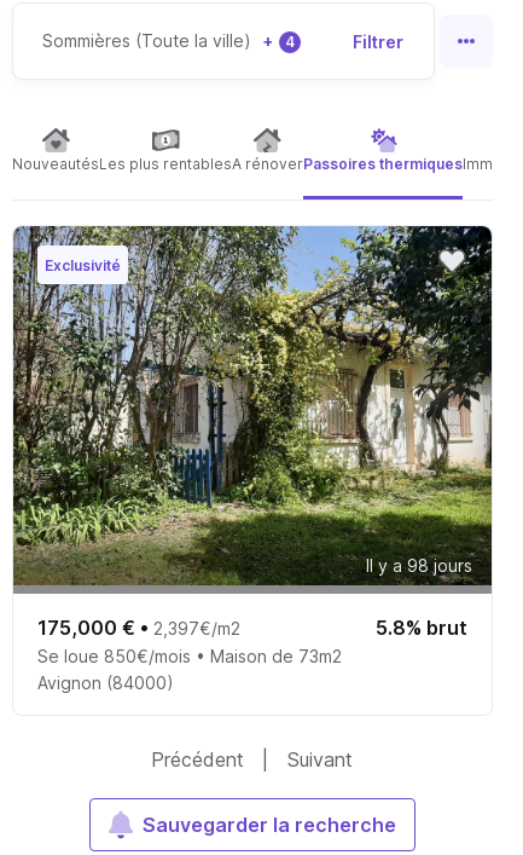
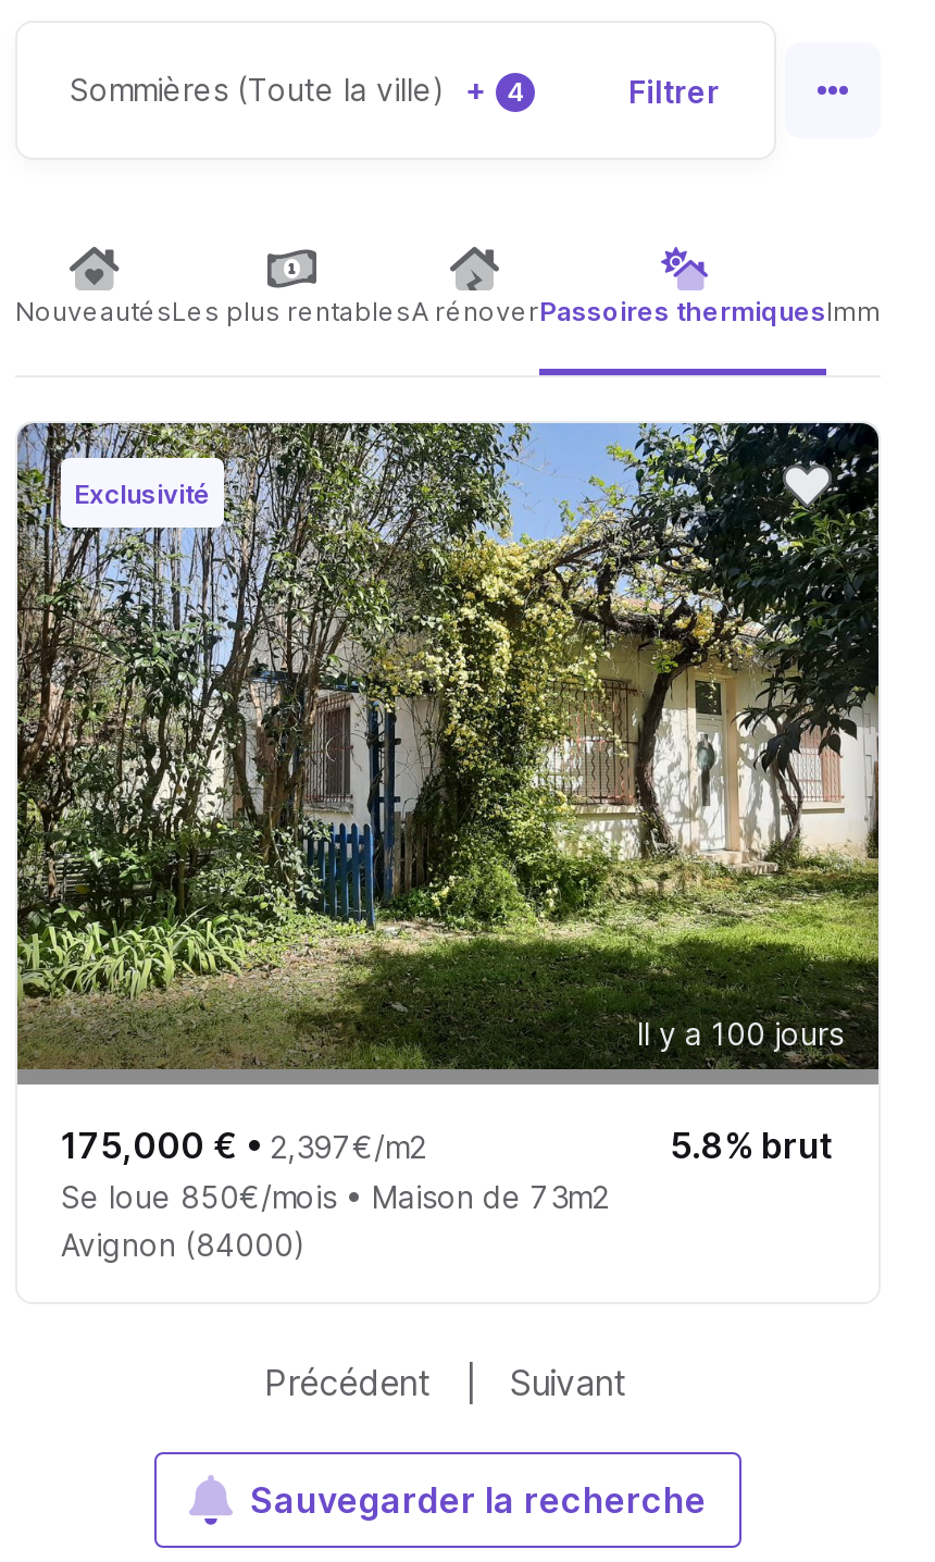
[366,555,472,576] Il y a 98 jours -> [637,1015,844,1052] Il y a 100 jours

